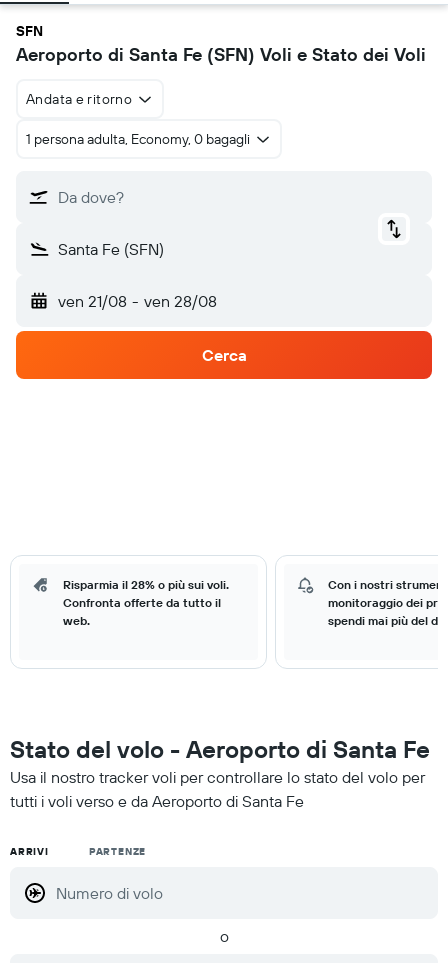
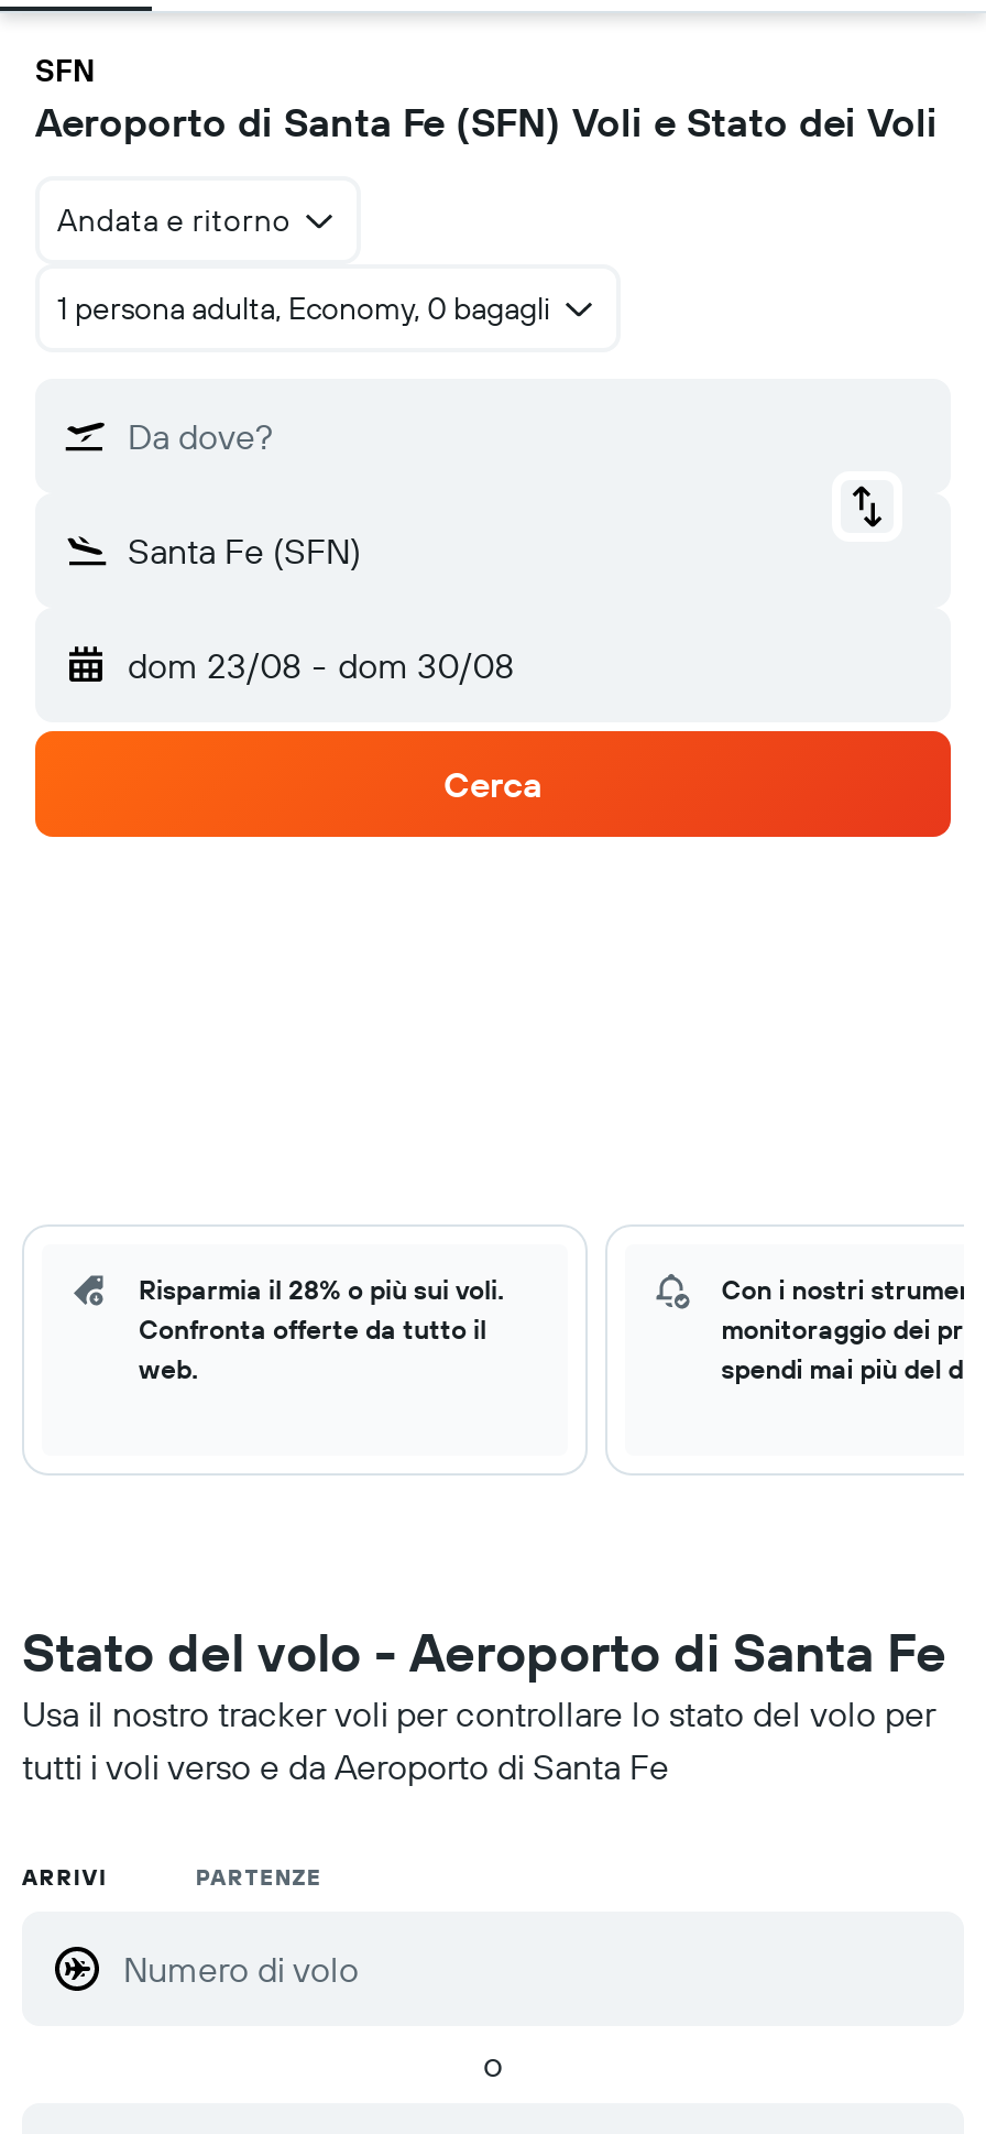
[58,291,217,311] ven 21/08 - ven 28/08 -> [128,643,514,687] dom 23/08 - dom 30/08

